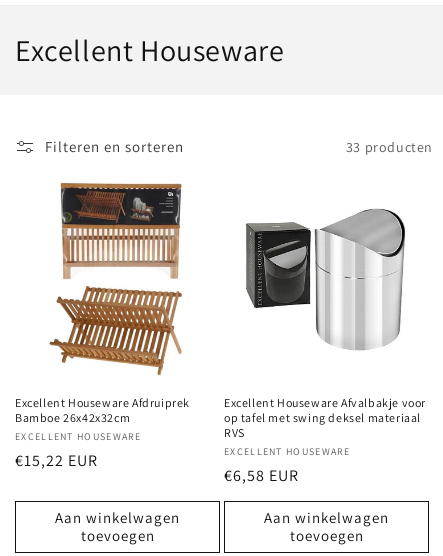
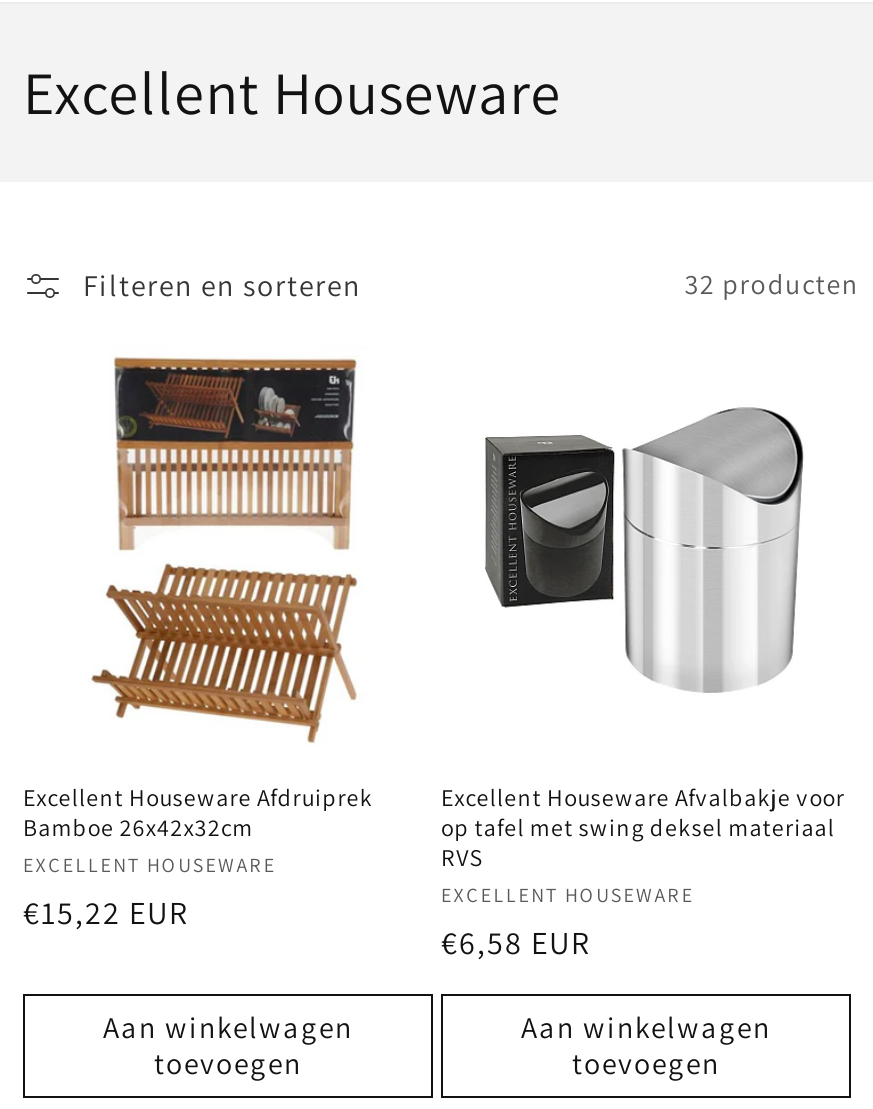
[346,137,433,155] 33 producten -> [685,266,859,302] 32 producten

